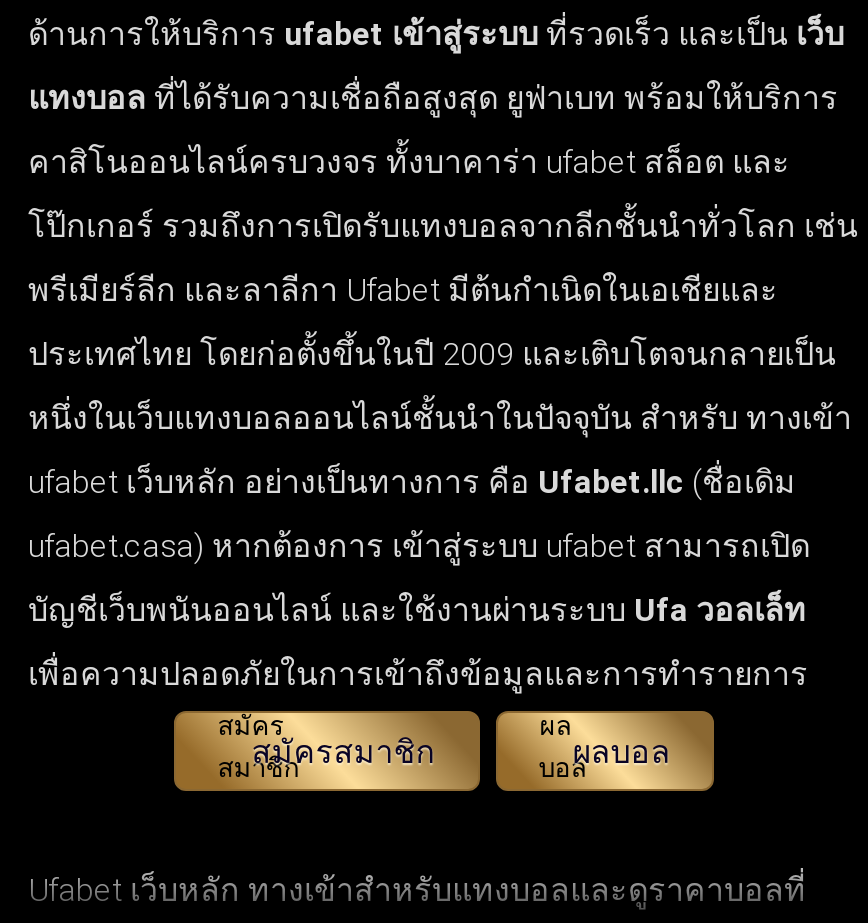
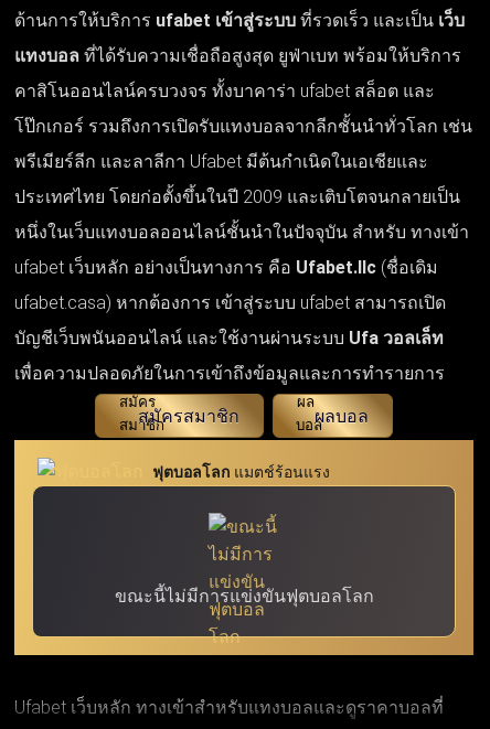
none -> [13,439,475,656] [image] | ฟุตบอลโลก แมตช์ร้อนแรง
none -> [114,586,374,607] ขณะนี้ไม่มีการแข่งขันฟุตบอลโลก

